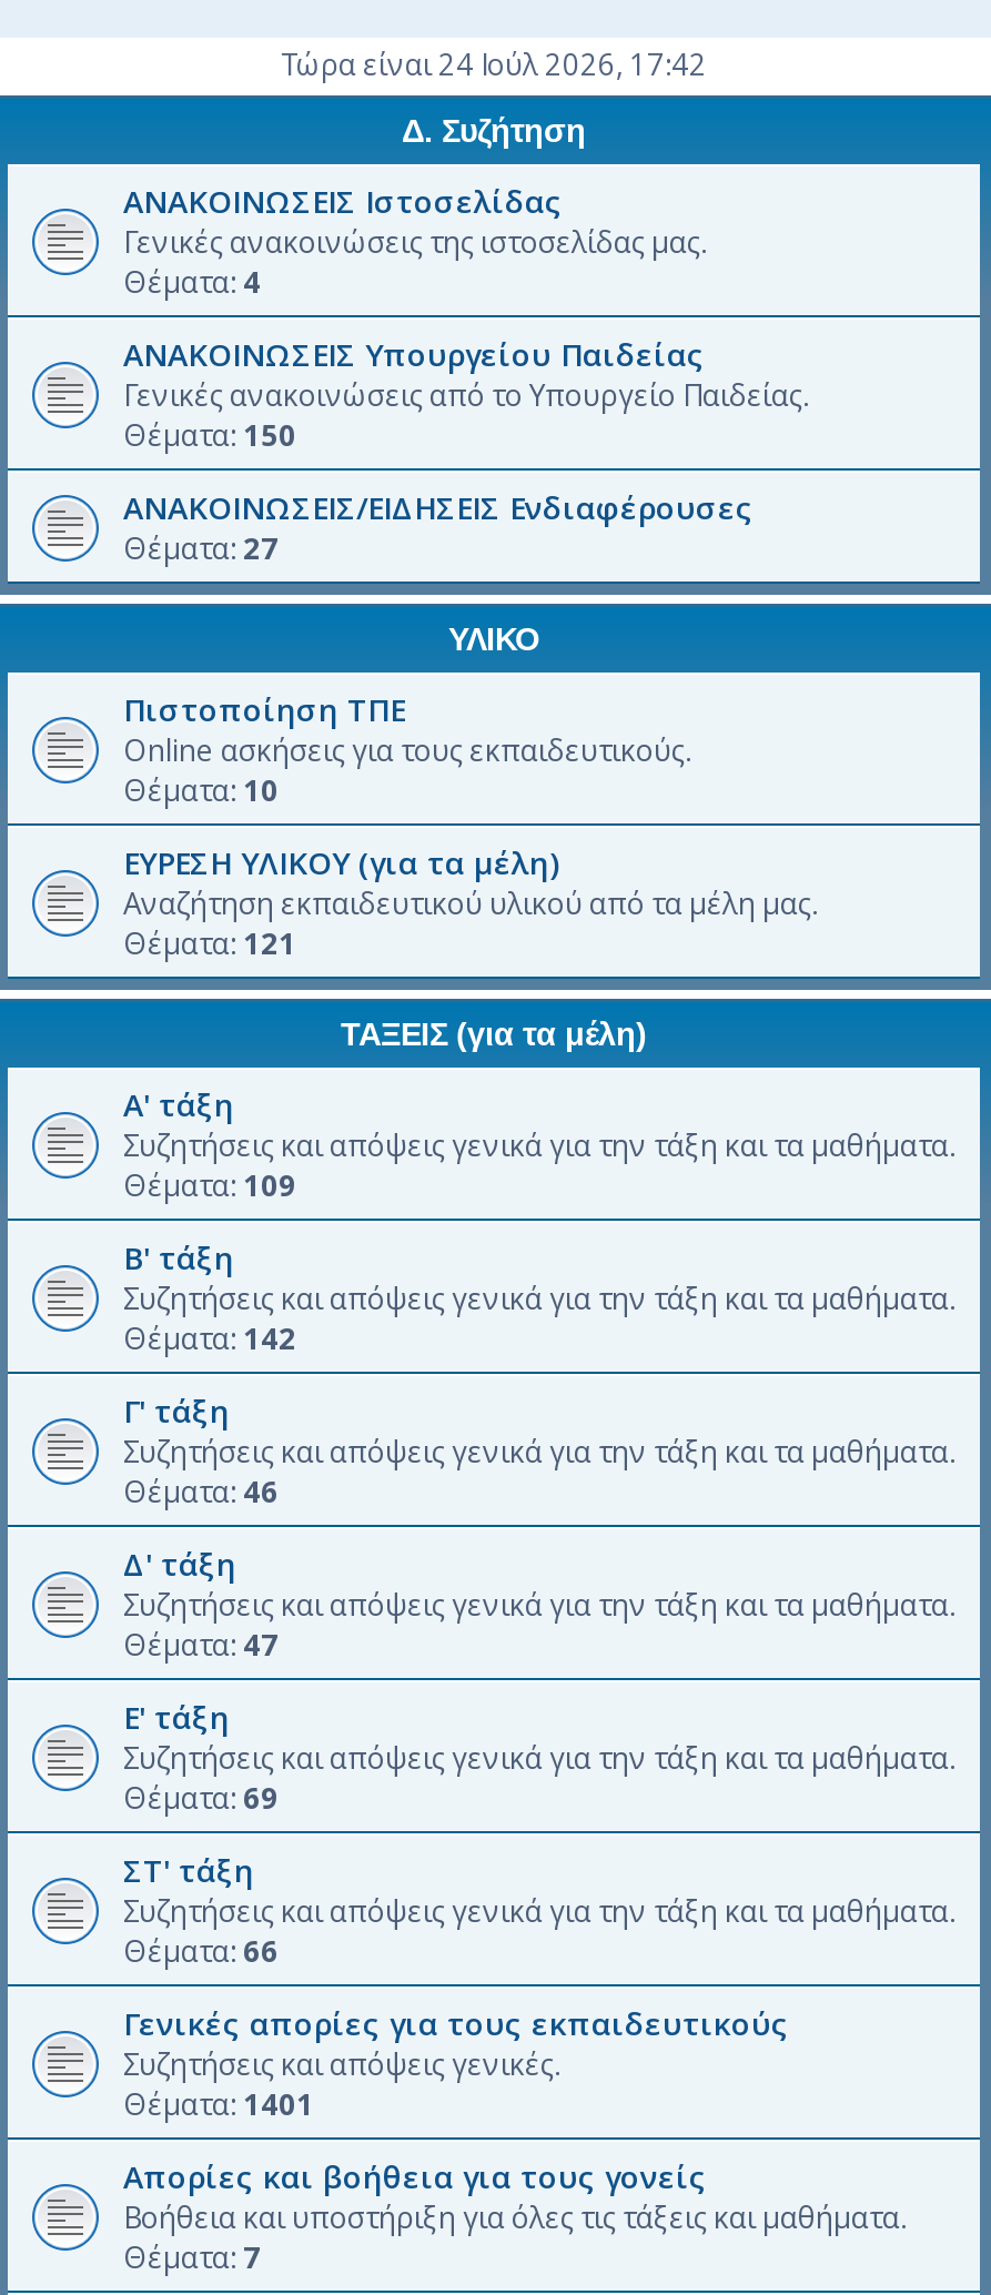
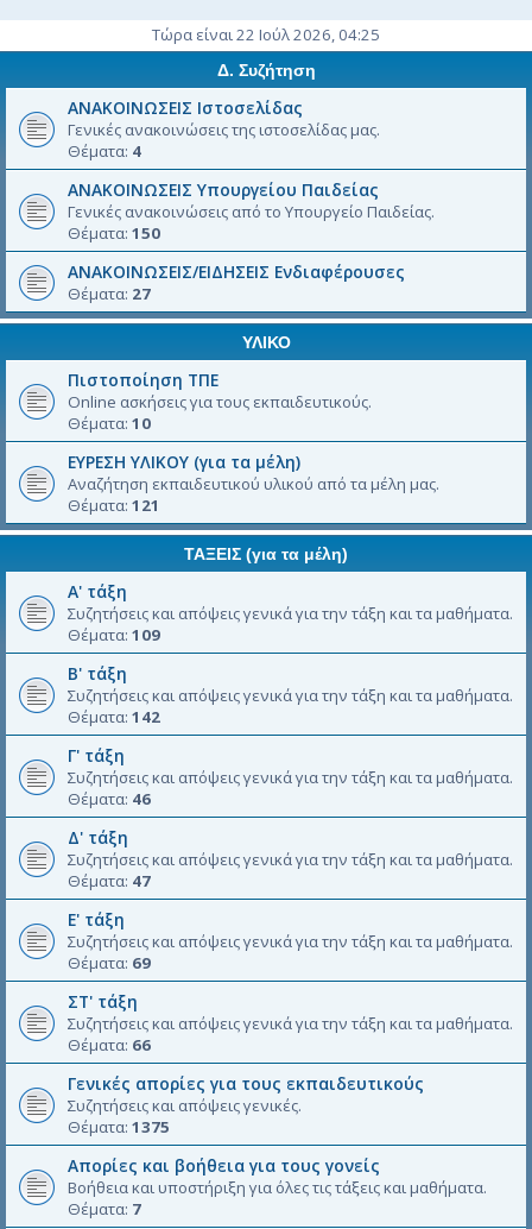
[281,44,707,84] Τώρα είναι 24 Ιούλ 2026, 17:42 -> [152,24,380,45] Τώρα είναι 22 Ιούλ 2026, 04:25
[123,2084,314,2124] Θέματα: 1401 -> [68,1116,170,1137] Θέματα: 1375

